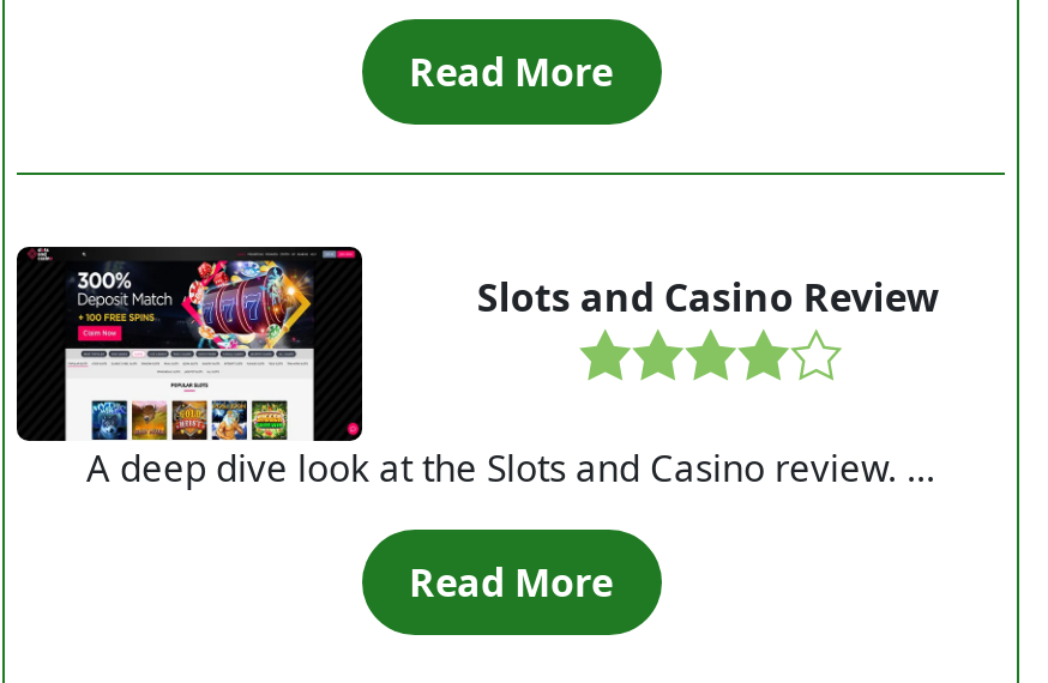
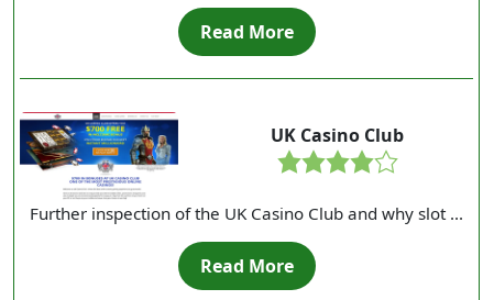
[14,244,935,492] [image] | A deep dive look at the Slots and Casino review. ... -> [19,111,463,225] [image] | Further inspection of the UK Casino Club and why slot ...
[477,270,940,322] Slots and Casino Review -> [271,123,404,147] UK Casino Club

